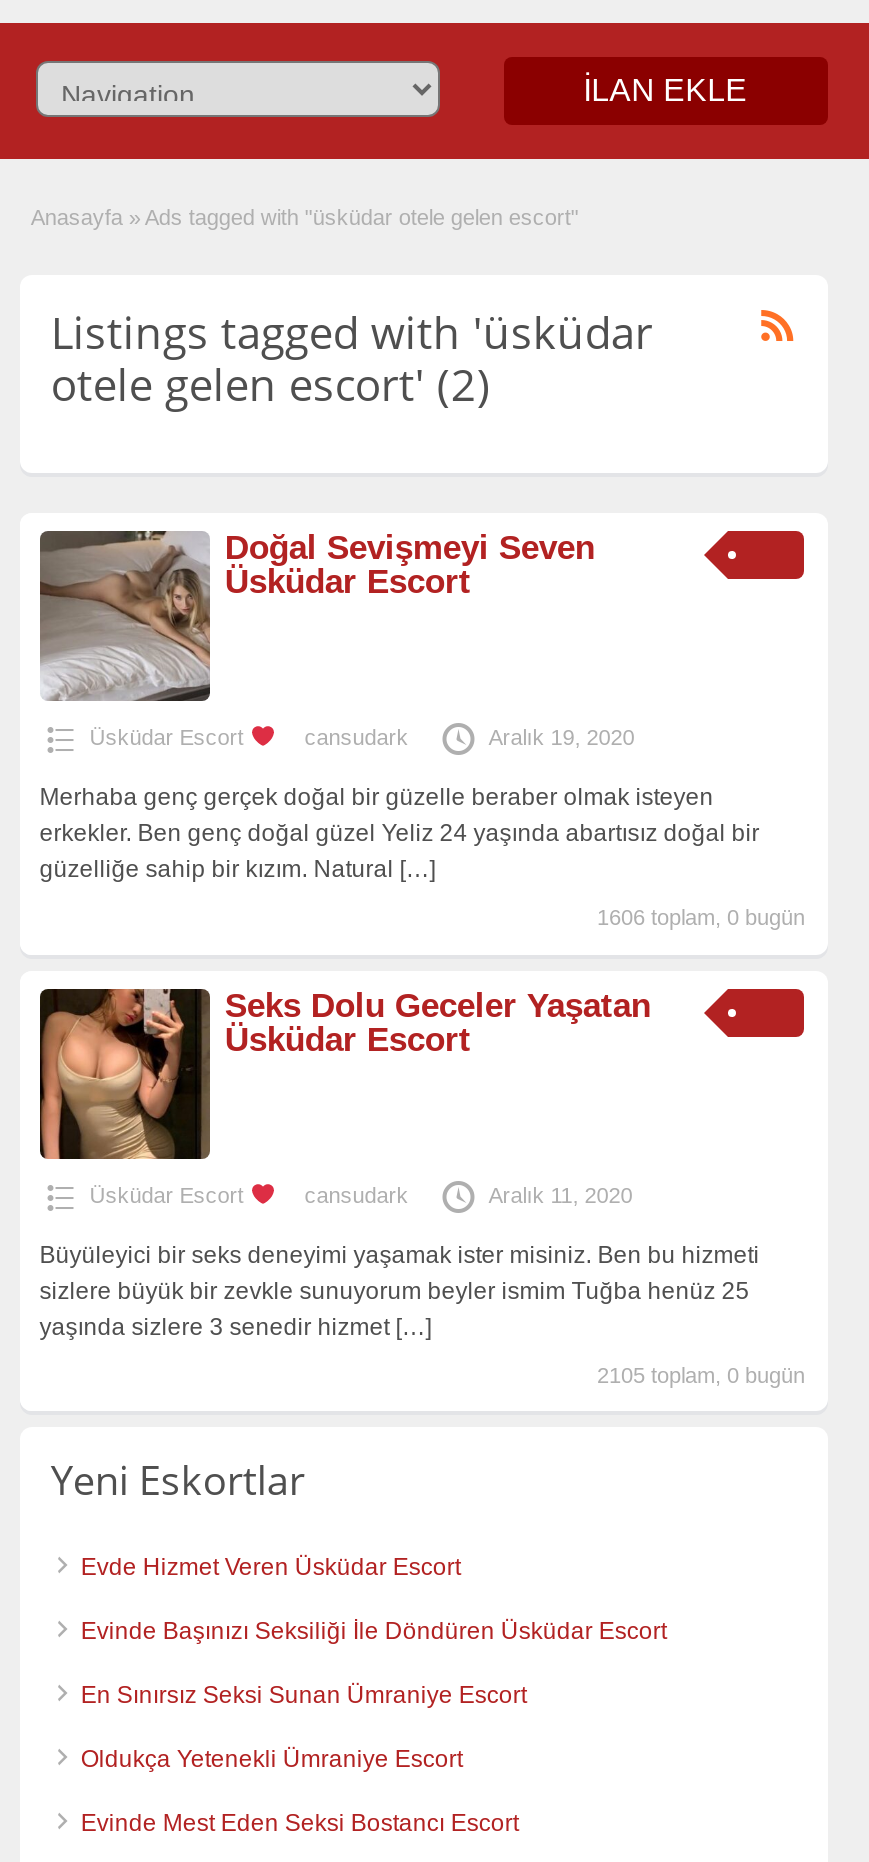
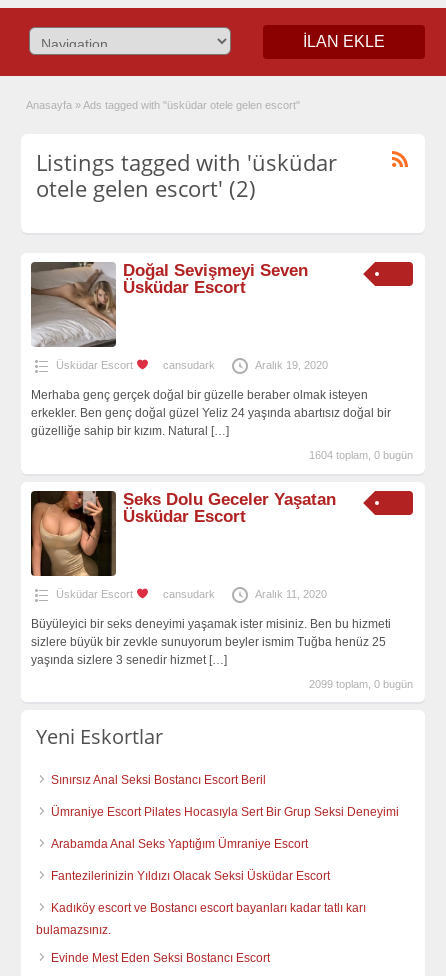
[597,906,805,930] 1606 toplam, 0 bugün -> [309,449,413,461] 1604 toplam, 0 bugün
[597,1363,805,1387] 2105 toplam, 0 bugün -> [309,678,413,690] 2099 toplam, 0 bugün
[81,1554,667,1774] Evde Hizmet Veren Üsküdar Escort | Evinde Başınızı Seksiliği İle Döndüren Üsküdar Escort | En Sınırsız Seksi Sunan Ümraniye Escort | Oldukça Yetenekli Ümraniye Escort -> [36,773,399,937] Sınırsız Anal Seksi Bostancı Escort Beril | Ümraniye Escort Pilates Hocasıyla Sert Bir Grup Seksi Deneyimi | Arabamda Anal Seks Yaptığım Ümraniye Escort | Fantezilerinizin Yıldızı Olacak Seksi Üsküdar Escort | Kadıköy escort ve Bostancı escort bayanları kadar tatlı karı | bulamazsınız.

